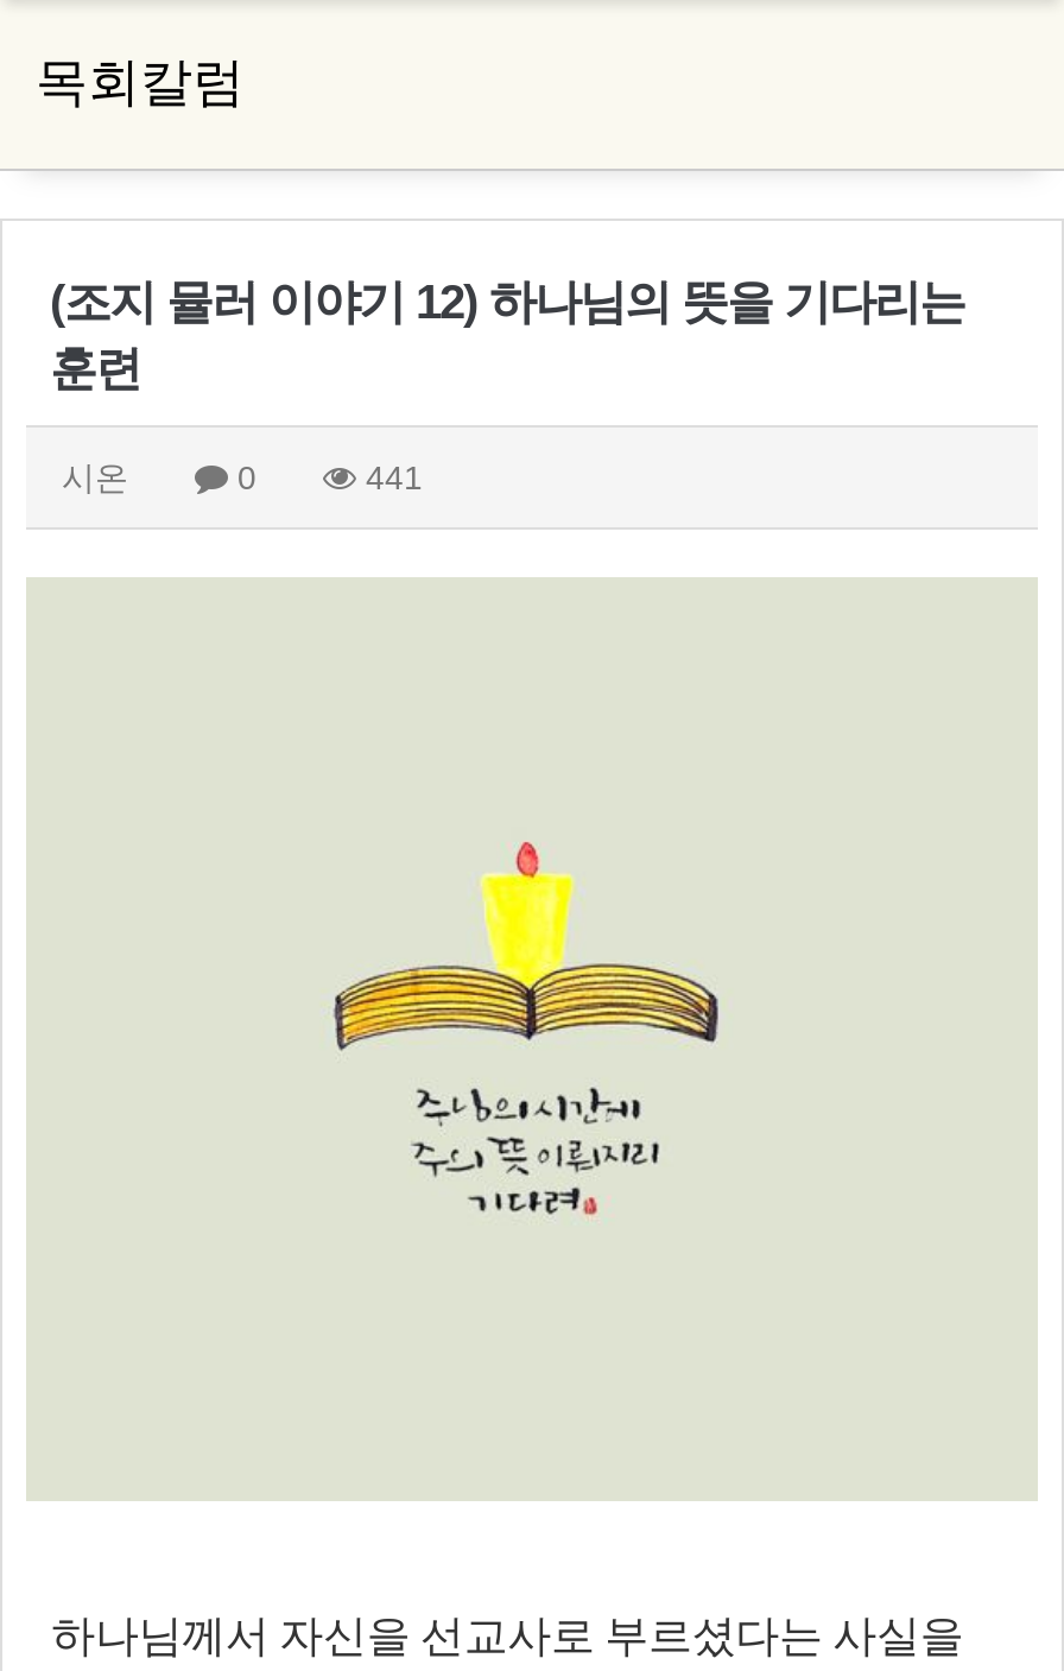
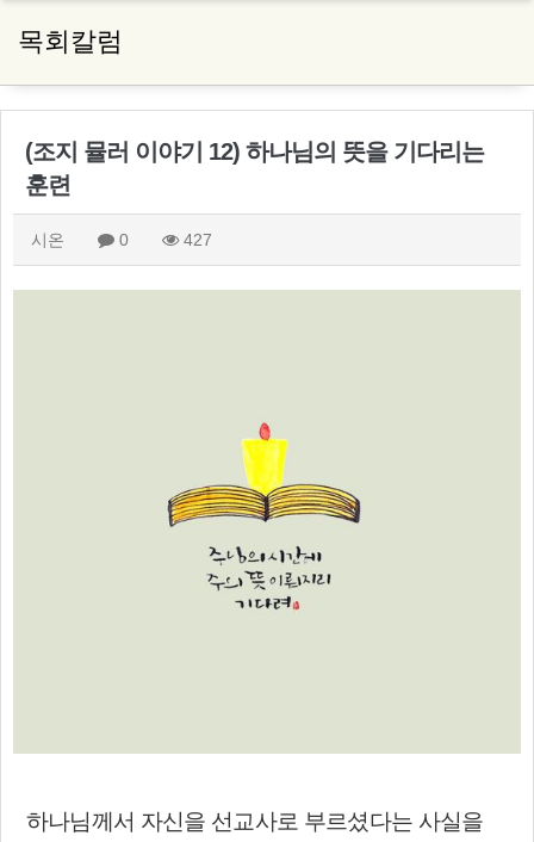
[356,458,423,496] 441 -> [179,230,212,249] 427

